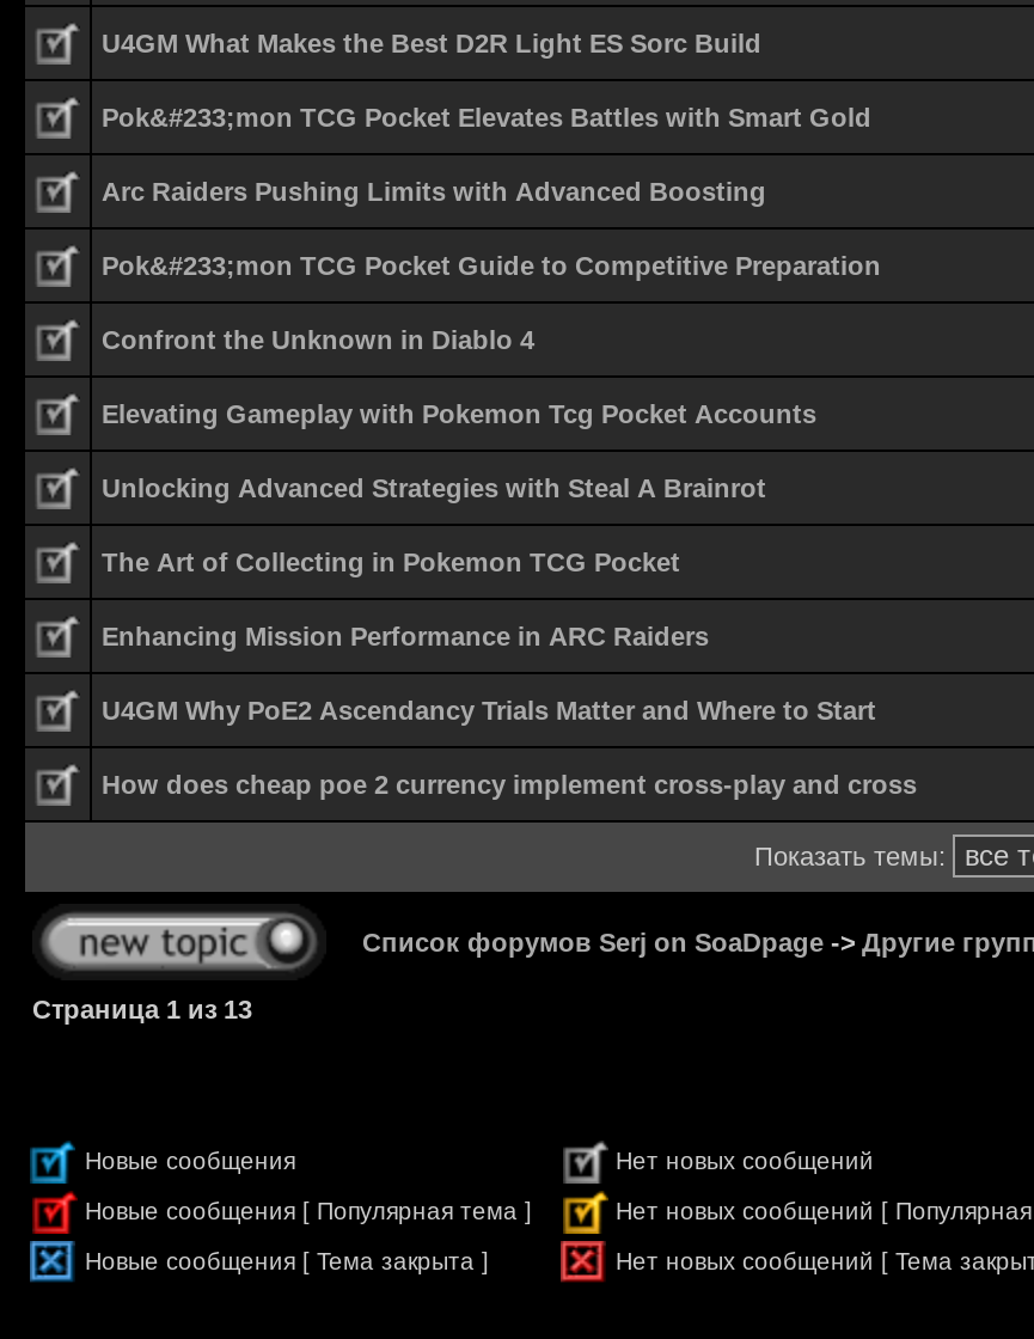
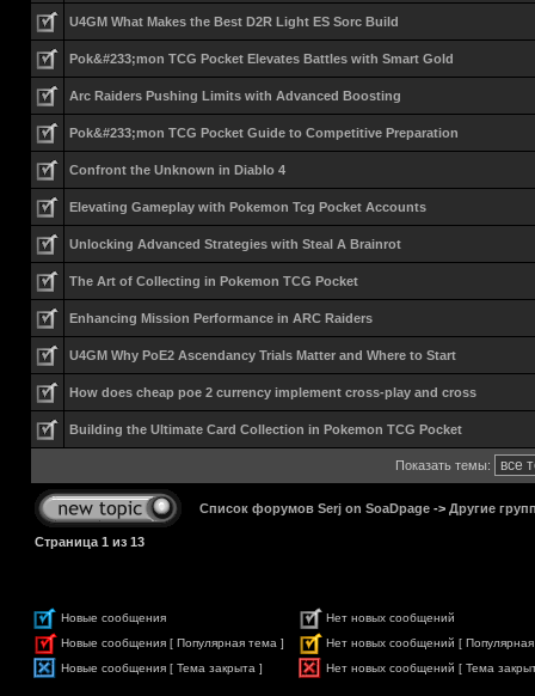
none -> [69,422,462,436] Building the Ultimate Card Collection in Pokemon TCG Pocket

